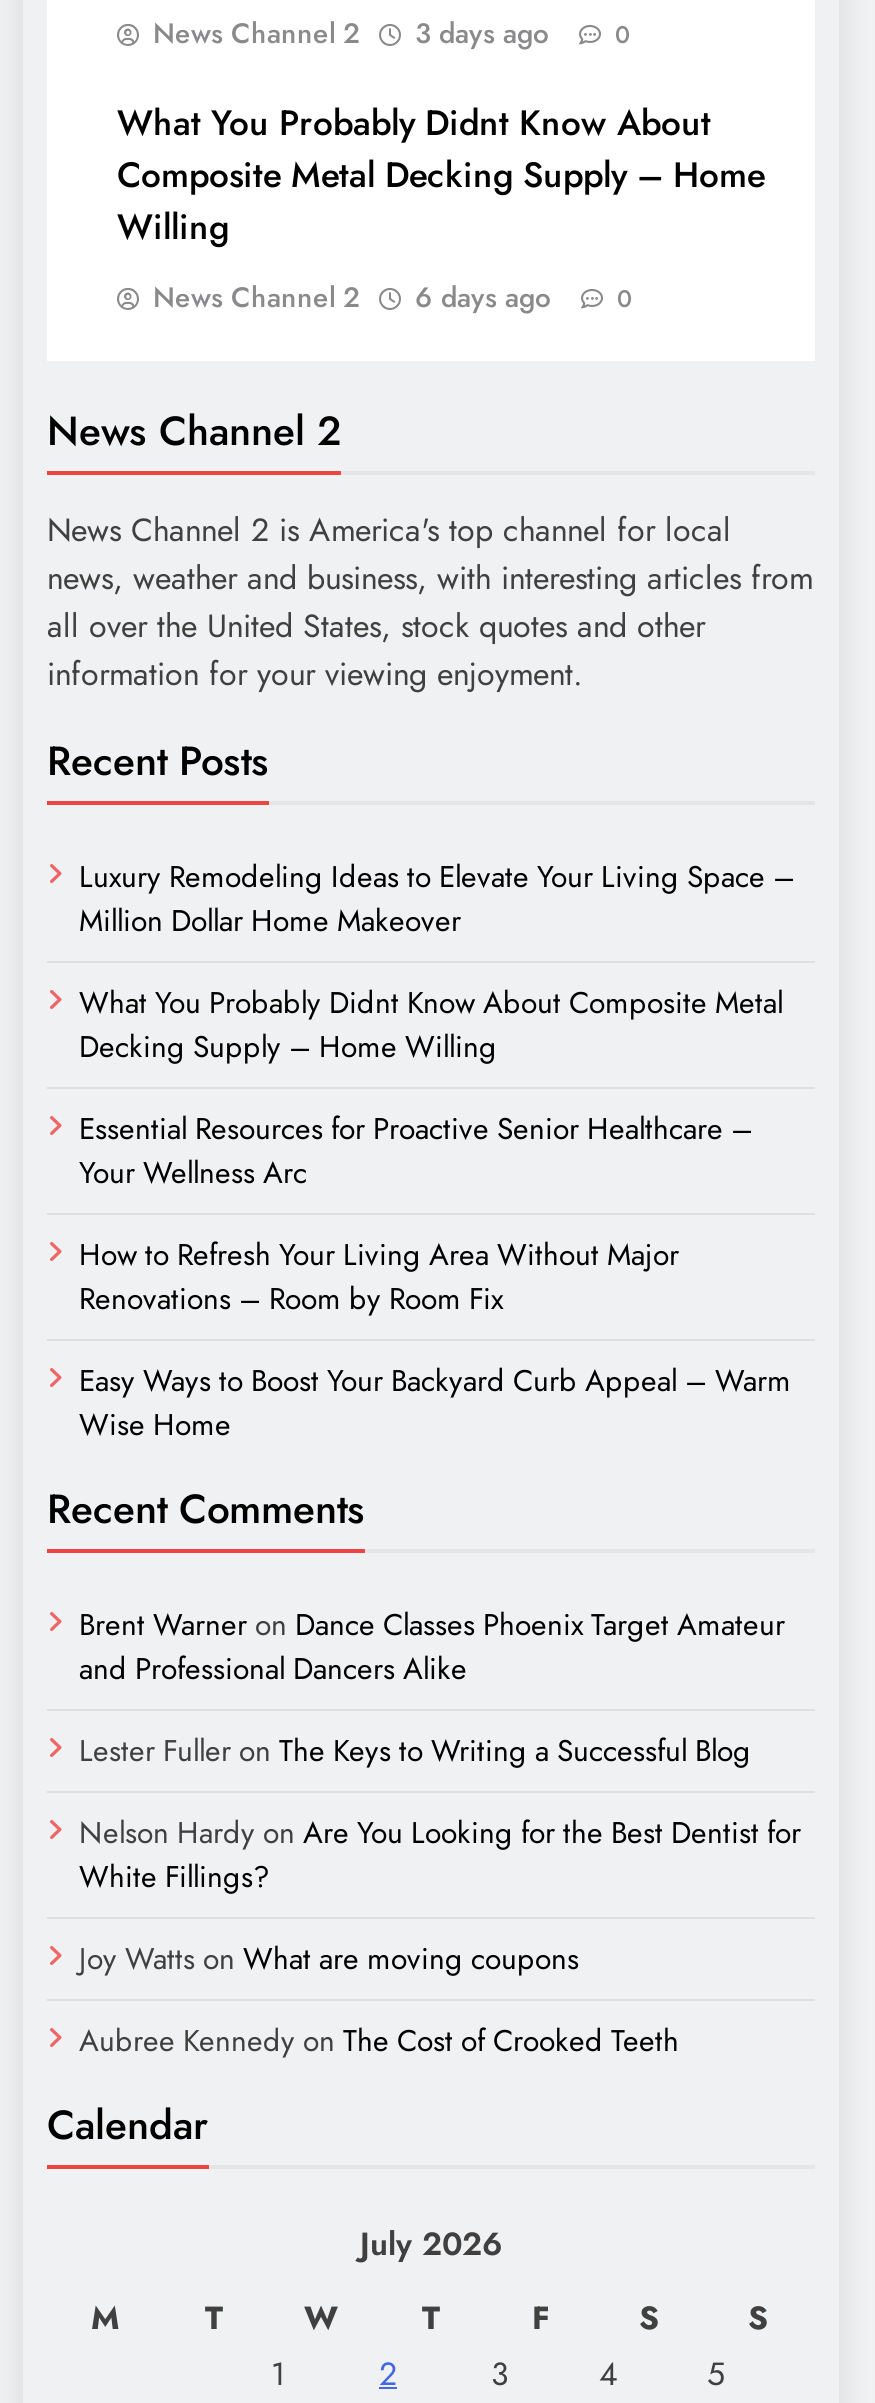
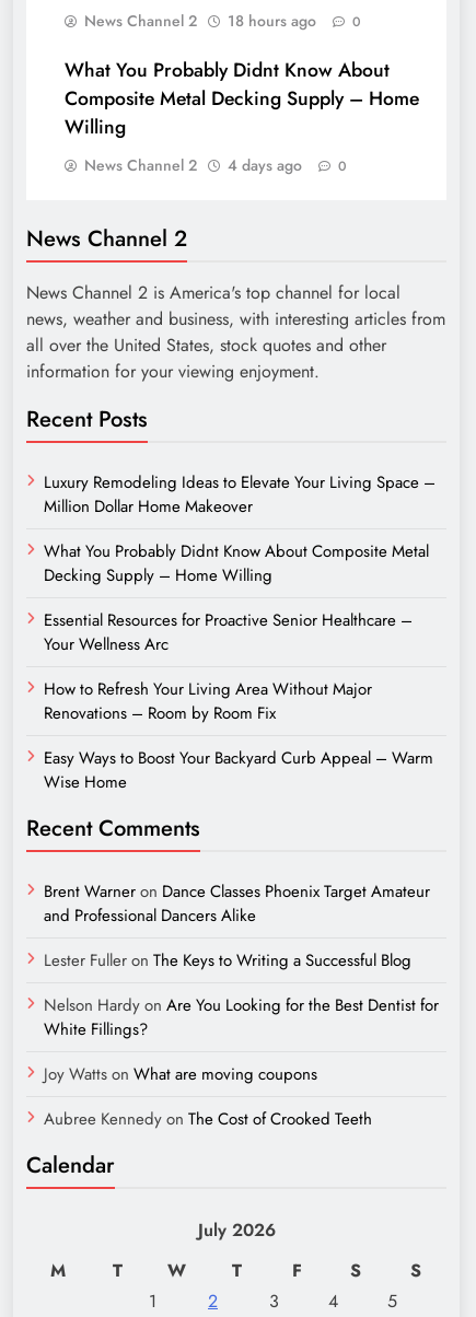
[153,13,631,53] News Channel 2 3 days ago 0 -> [84,10,361,32] News Channel 2 18 hours ago 0
[153,277,633,317] News Channel 2 6 days ago 0 -> [84,154,347,176] News Channel 2 4 days ago 0

